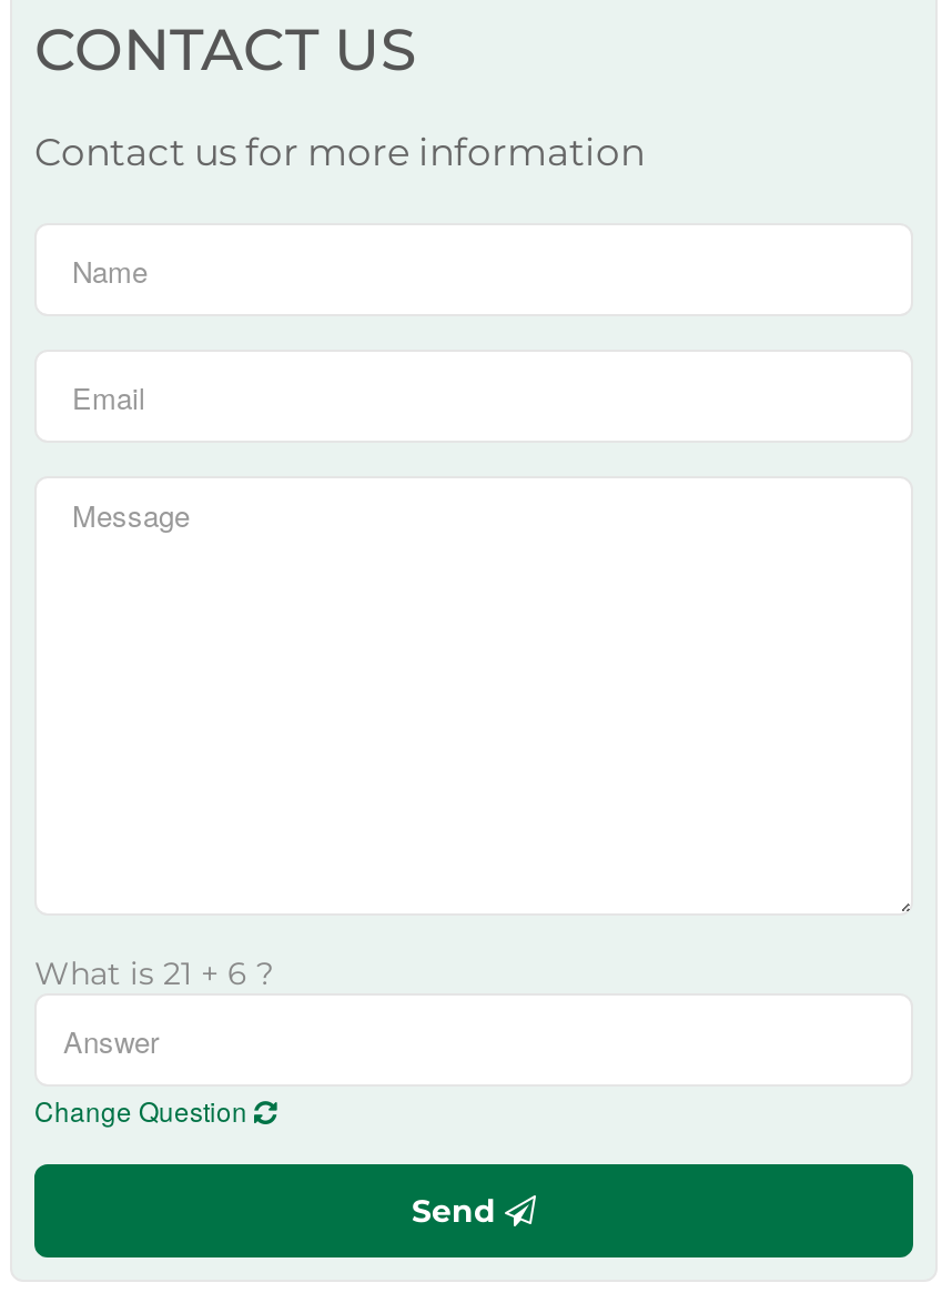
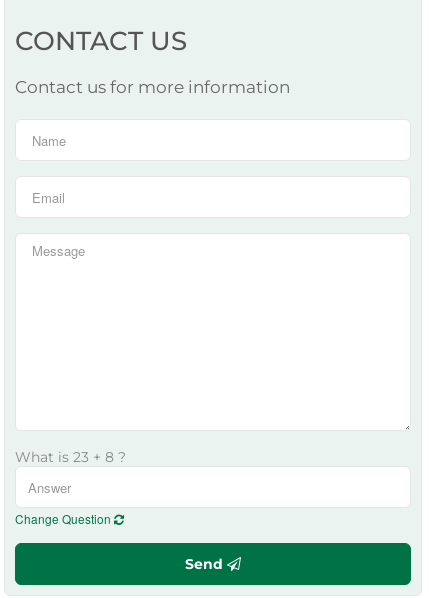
[34,953,274,993] What is 21 + 6 ? -> [15,448,126,466] What is 23 + 8 ?

